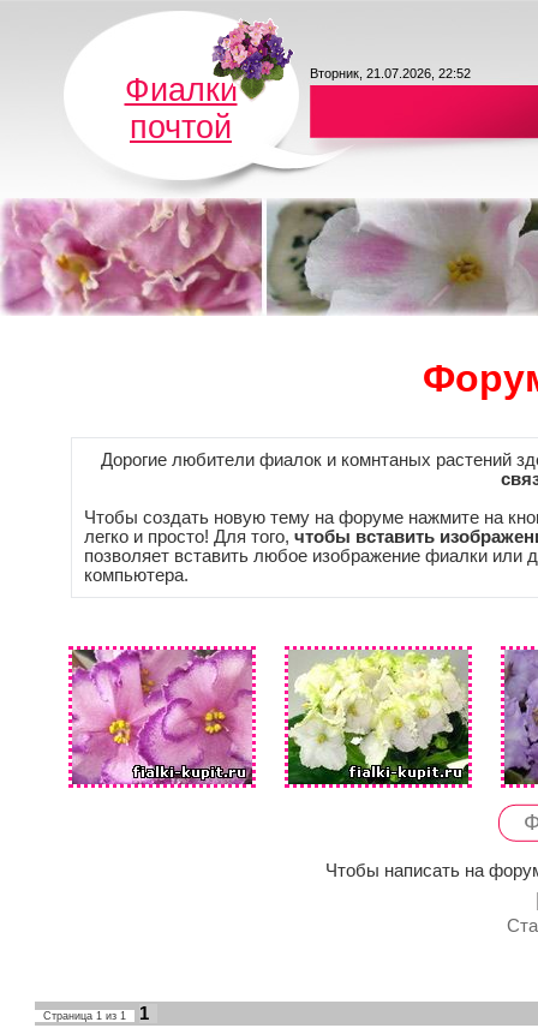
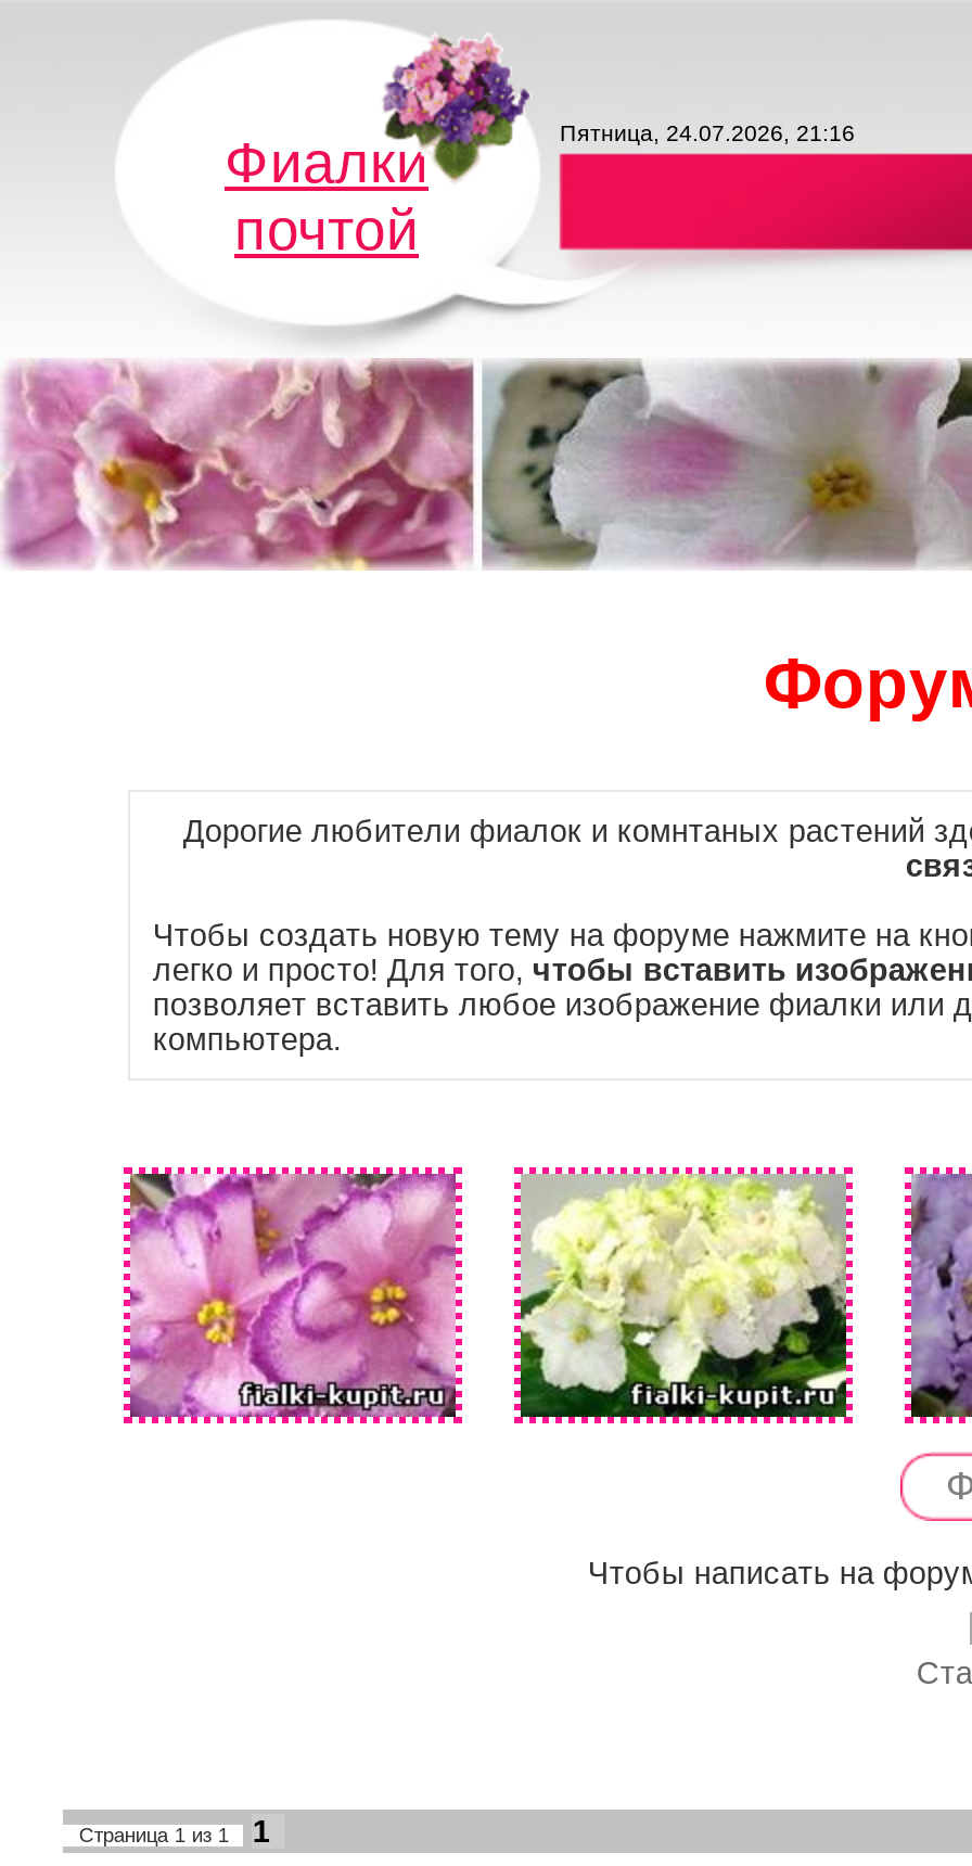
[310,66,471,80] Вторник, 21.07.2026, 22:52 -> [560,119,855,145] Пятница, 24.07.2026, 21:16

